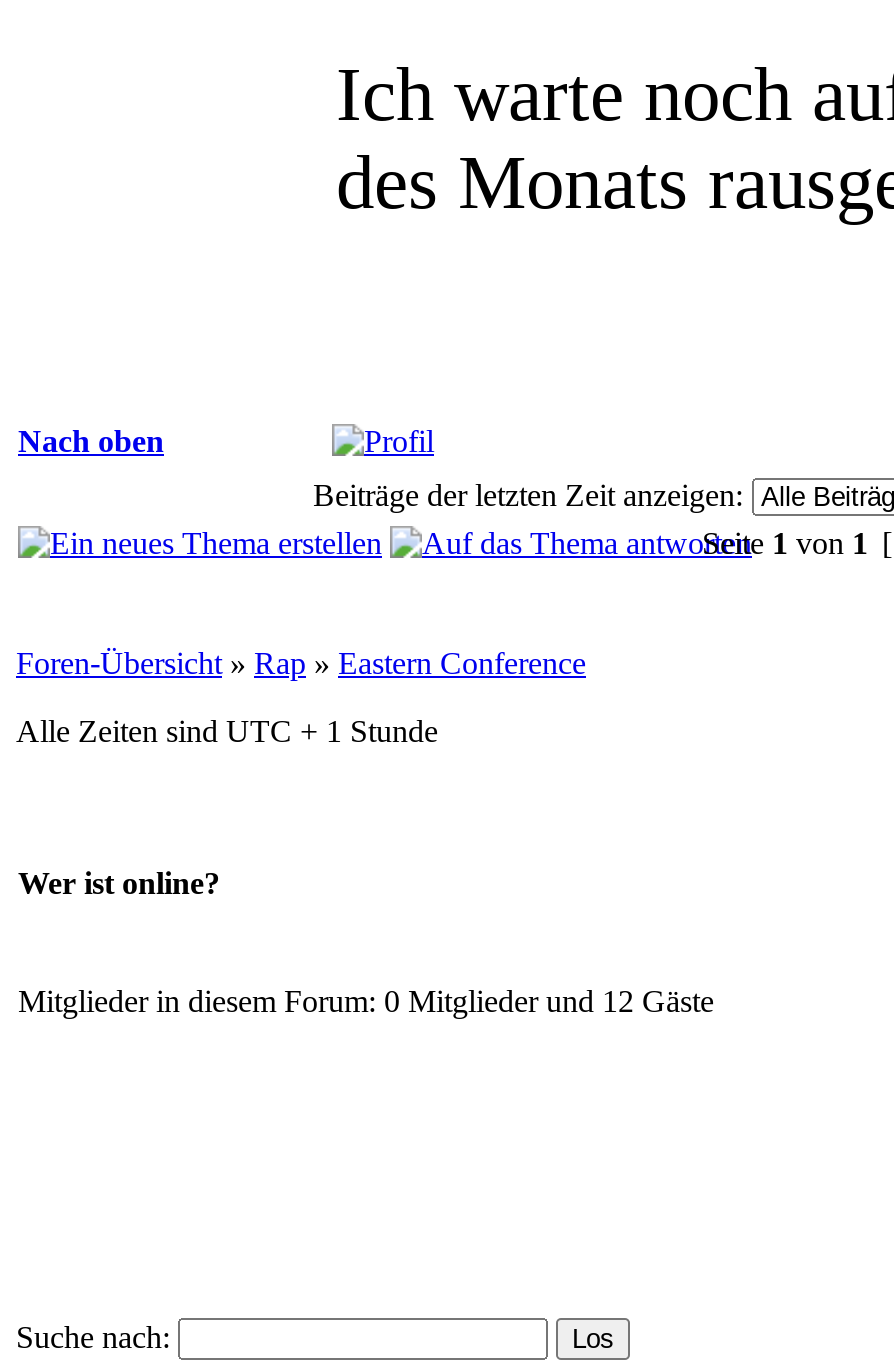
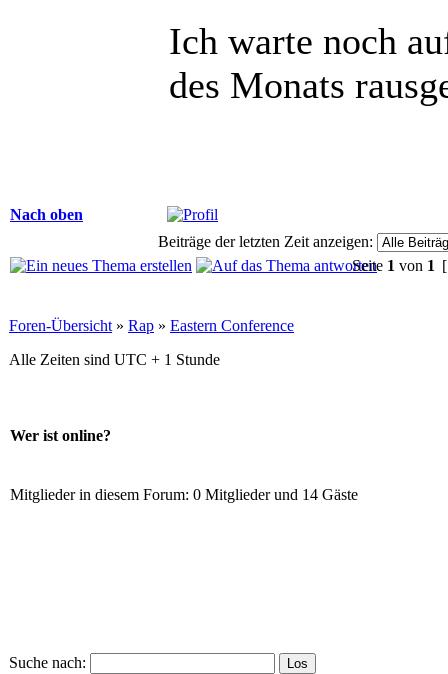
[18,984,714,1018] Mitglieder in diesem Forum: 0 Mitglieder und 12 Gäste -> [10,486,358,503] Mitglieder in diesem Forum: 0 Mitglieder und 14 Gäste

